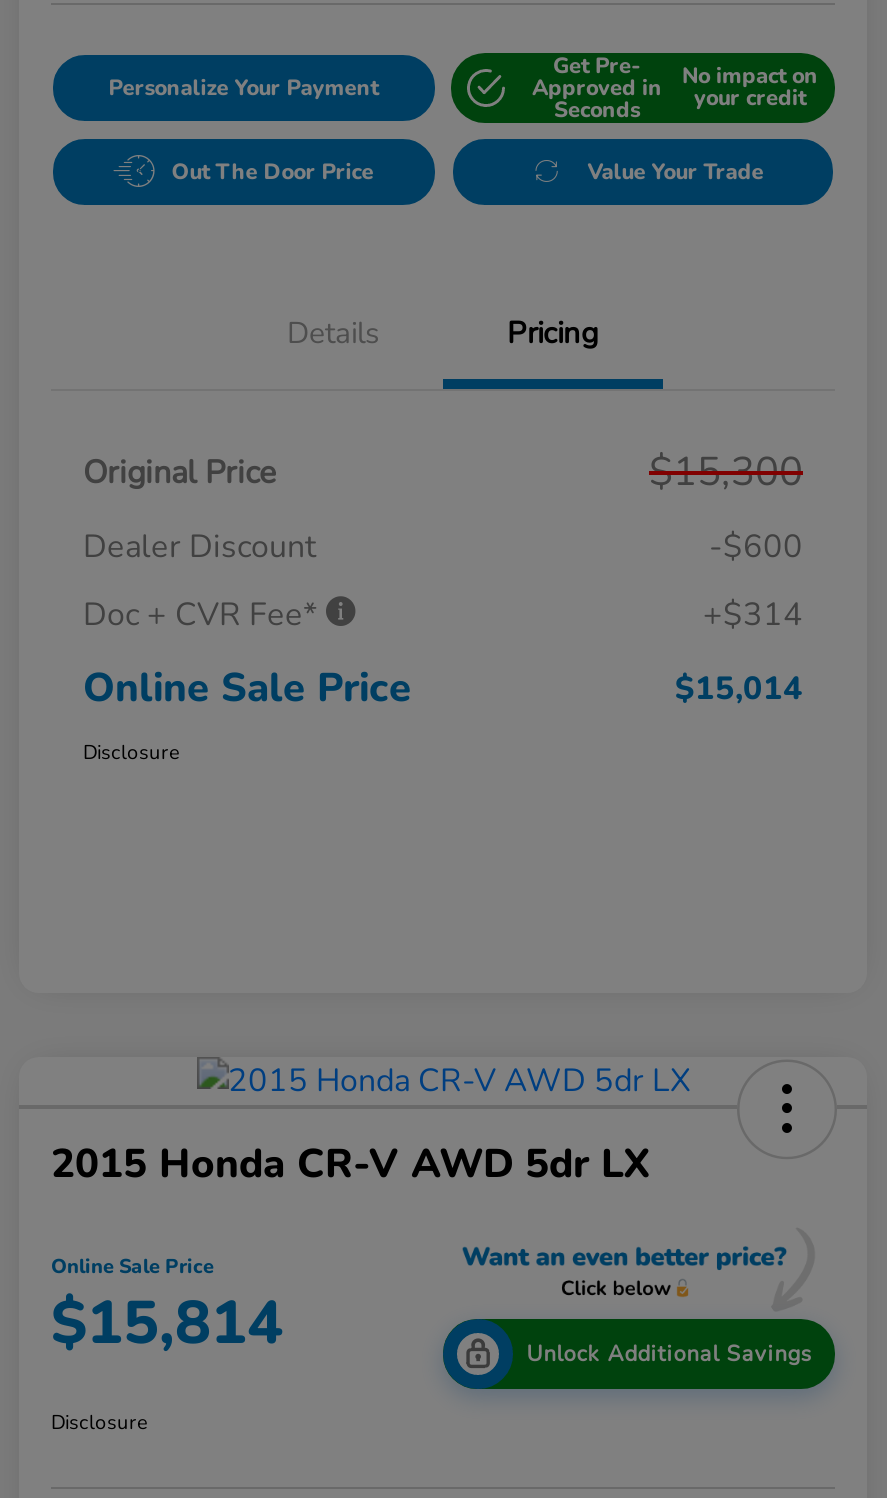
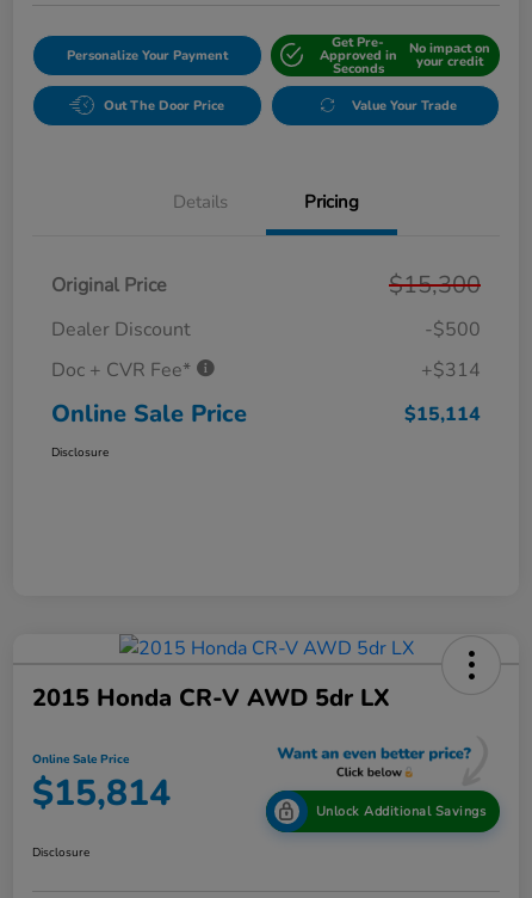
[709,524,803,568] -$600 -> [425,316,481,342] -$500
[675,666,803,710] $15,014 -> [404,401,481,427] $15,114

